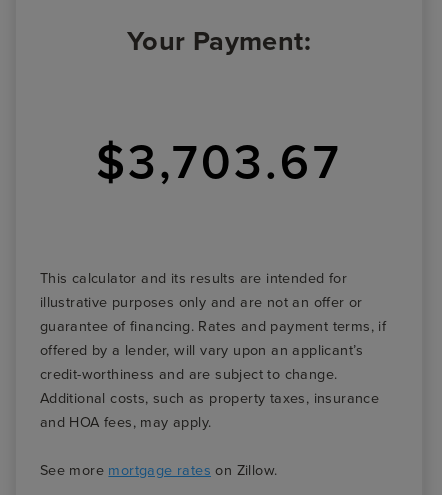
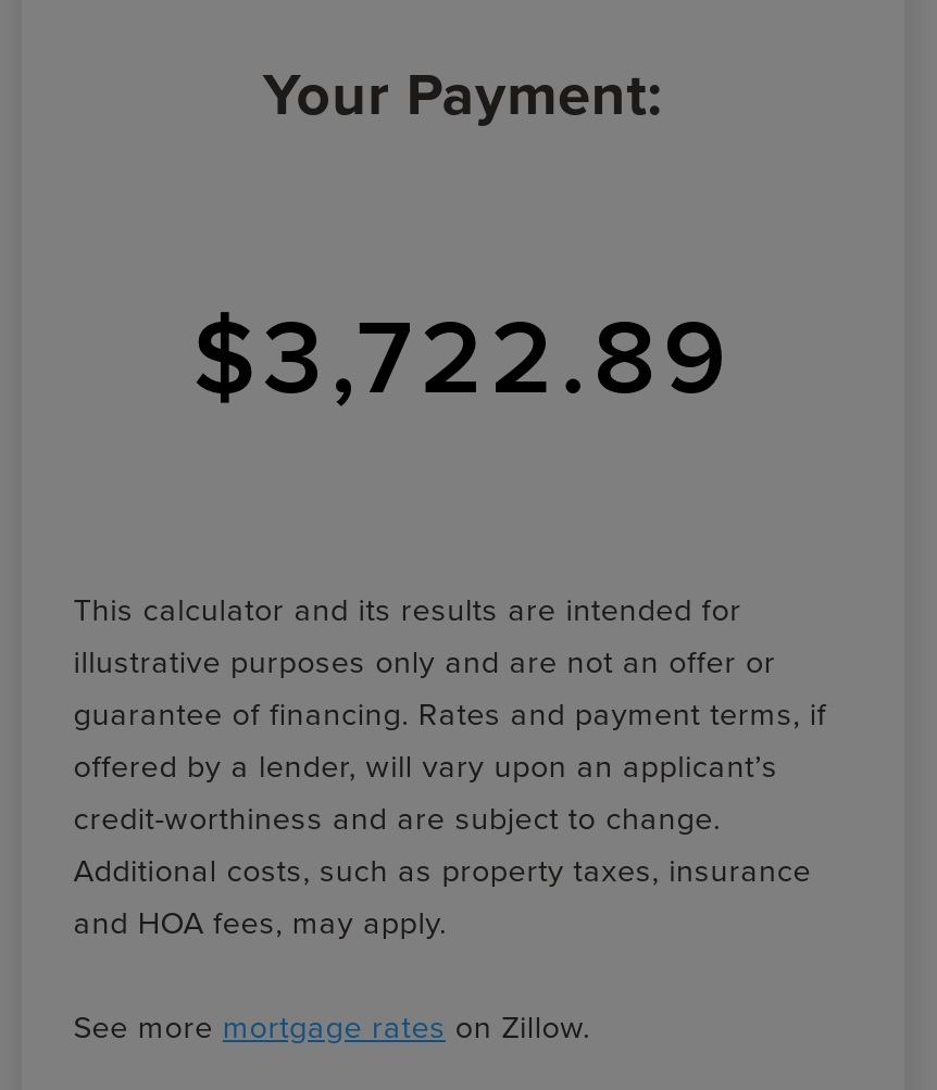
[96,126,342,195] $3,703.67 -> [193,279,734,429] $3,722.89

